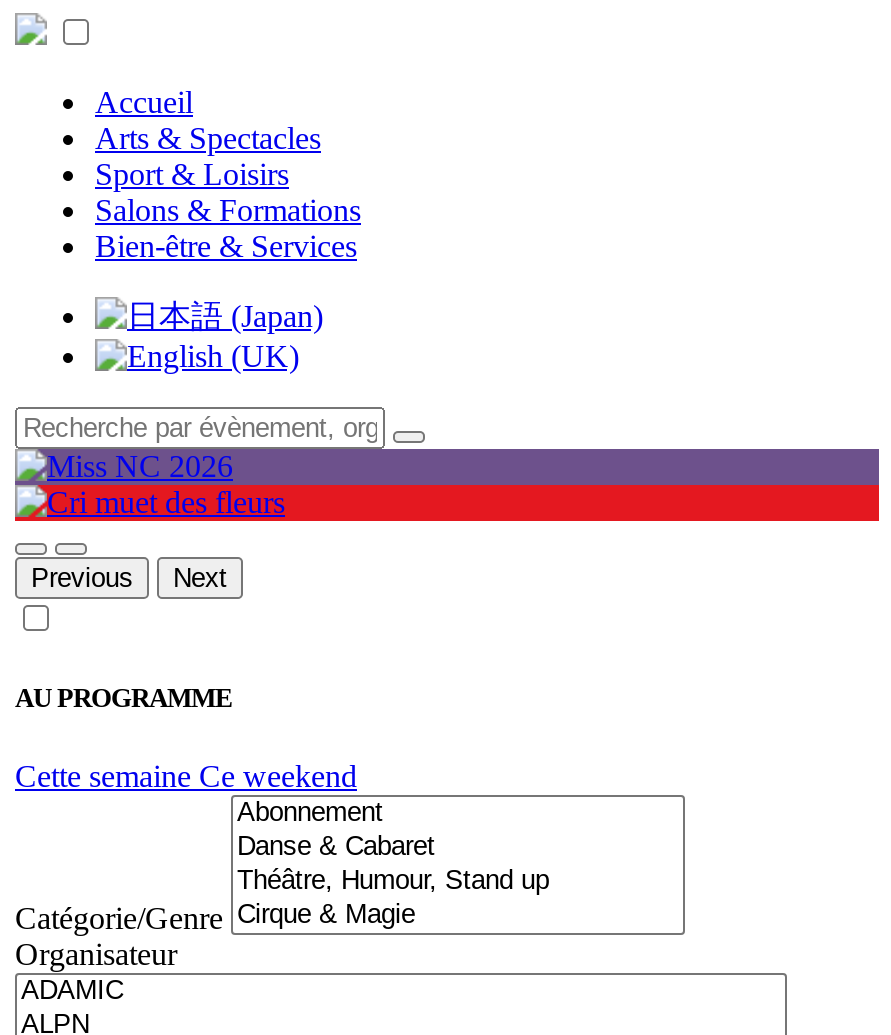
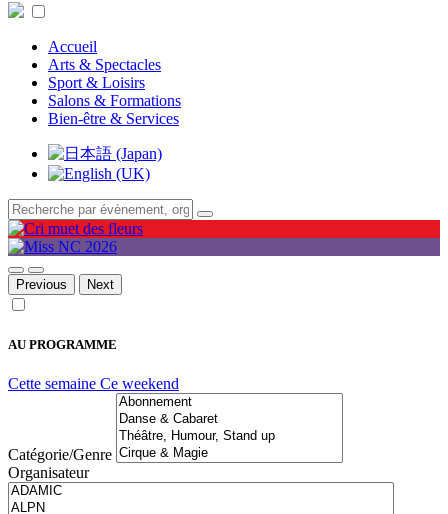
[15,447,881,523] [image] -> [8,219,441,257] [image]

